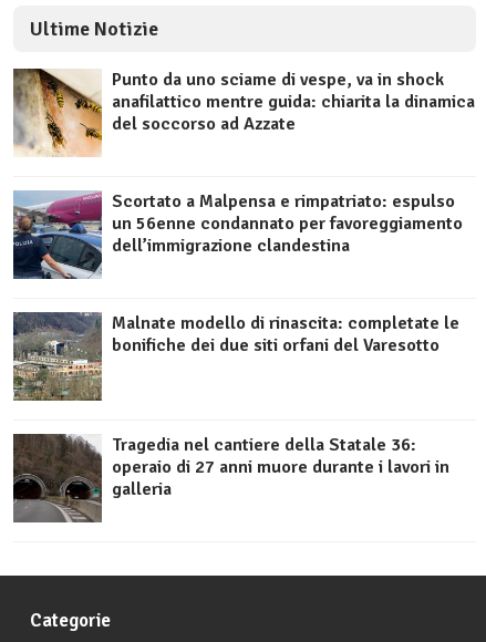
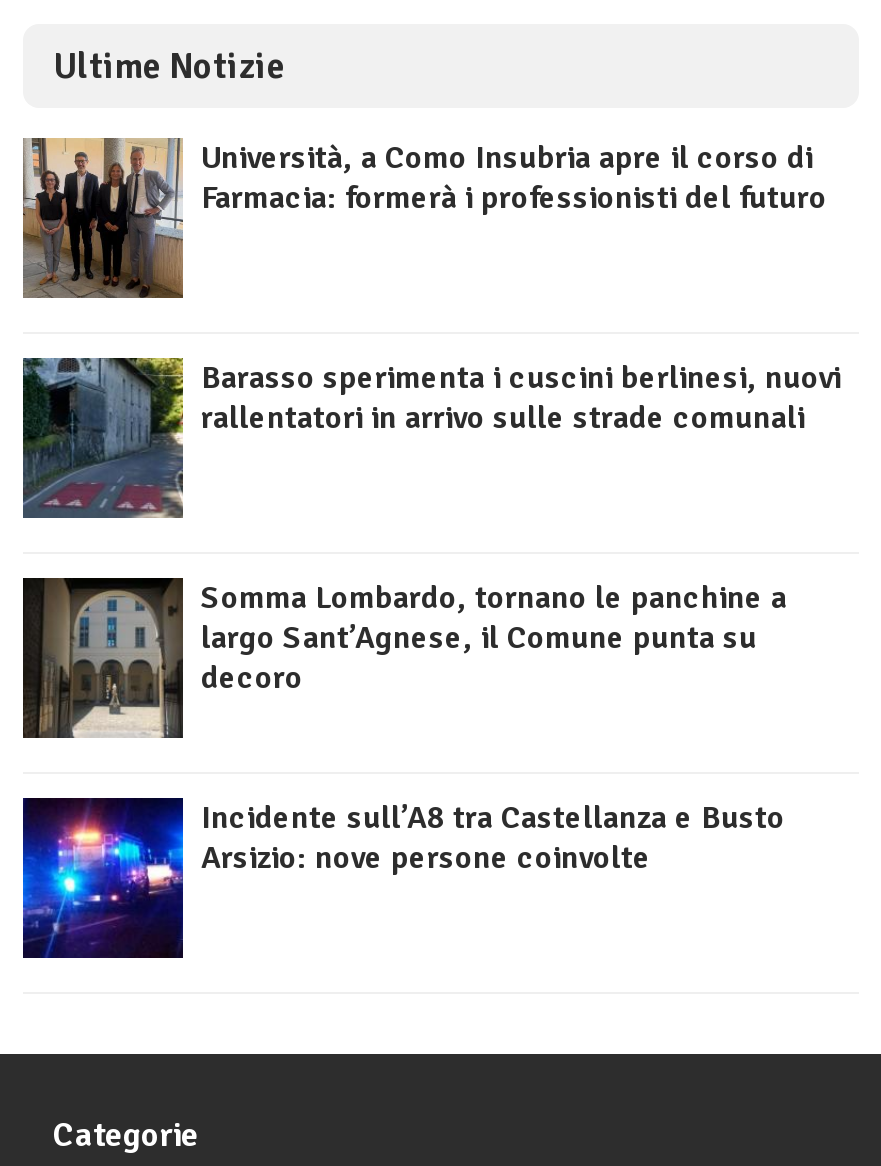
[13,68,475,157] [image] | Punto da uno sciame di vespe, va in shock | anafilattico mentre guida: chiarita la dinamica | del soccorso ad Azzate -> [21,136,827,300] [image] | Università, a Como Insubria apre il corso di | Farmacia: formerà i professionisti del futuro
[12,190,463,279] [image] | Scortato a Malpensa e rimpatriato: espulso | un 56enne condannato per favoreggiamento | dell’immigrazione clandestina -> [21,356,843,520] [image] | Barasso sperimenta i cuscini berlinesi, nuovi | rallentatori in arrivo sulle strade comunali
[12,311,459,401] [image] | Malnate modello di rinascita: completate le | bonifiche dei due siti orfani del Varesotto -> [21,576,787,738] [image] | Somma Lombardo, tornano le panchine a | largo Sant’Agnese, il Comune punta su | decoro
[12,433,449,524] [image] | Tragedia nel cantiere della Statale 36: | operaio di 27 anni muore durante i lavori in | galleria -> [21,796,785,960] [image] | Incidente sull’A8 tra Castellanza e Busto | Arsizio: nove persone coinvolte

